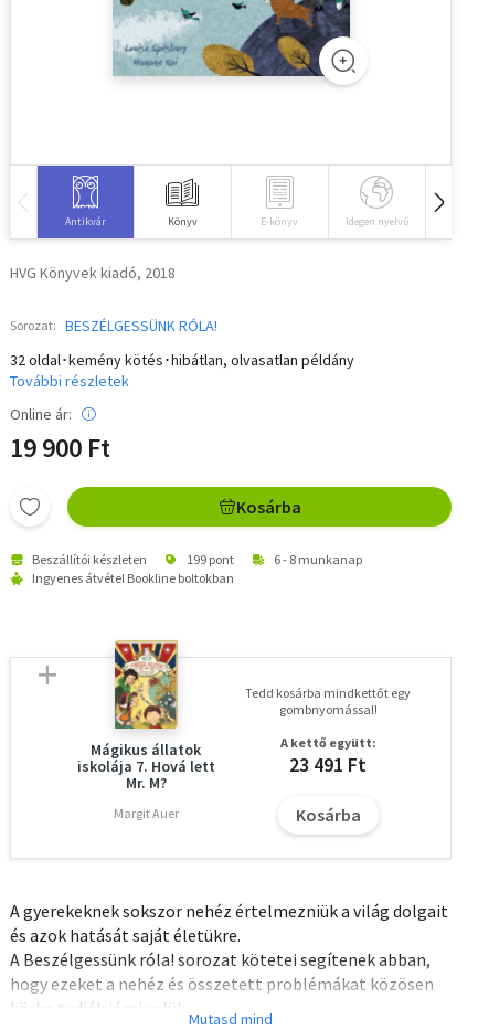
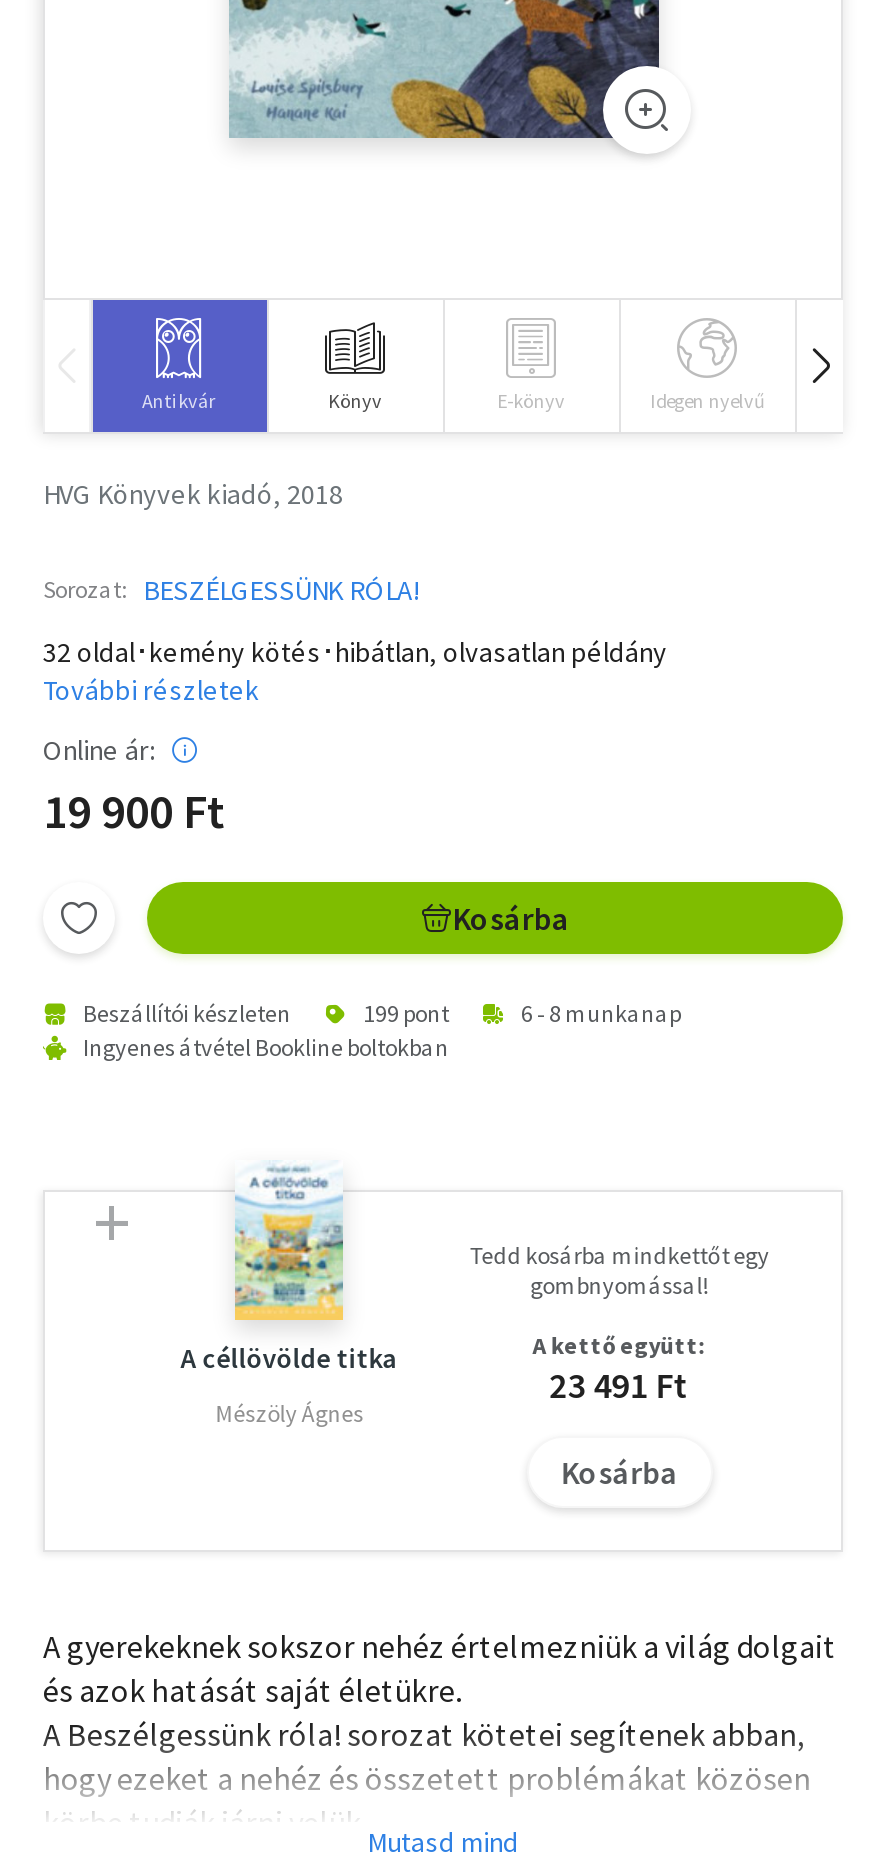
[77,639,215,792] [image] | Mágikus állatok | iskolája 7. Hová lett | Mr. M? -> [181,1160,399,1375] [image] | A céllövölde titka
[113,804,179,821] Margit Auer -> [215,1397,363,1427] Mészöly Ágnes

